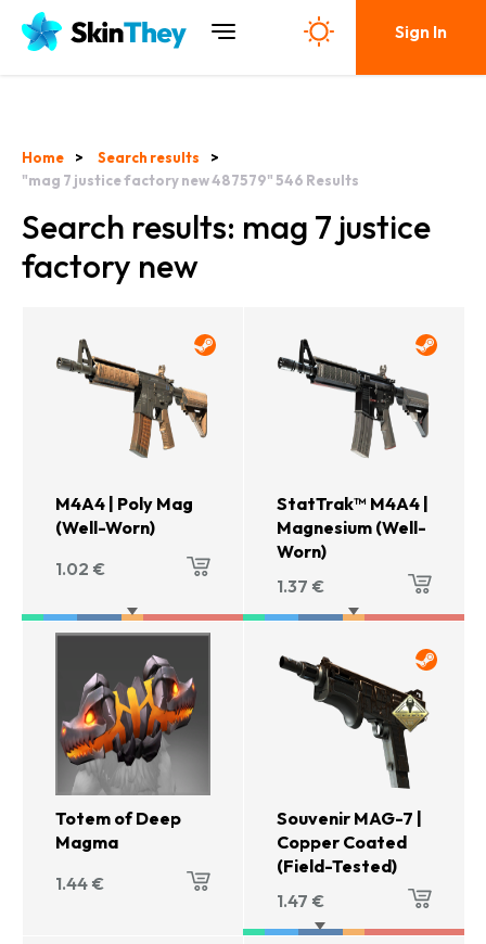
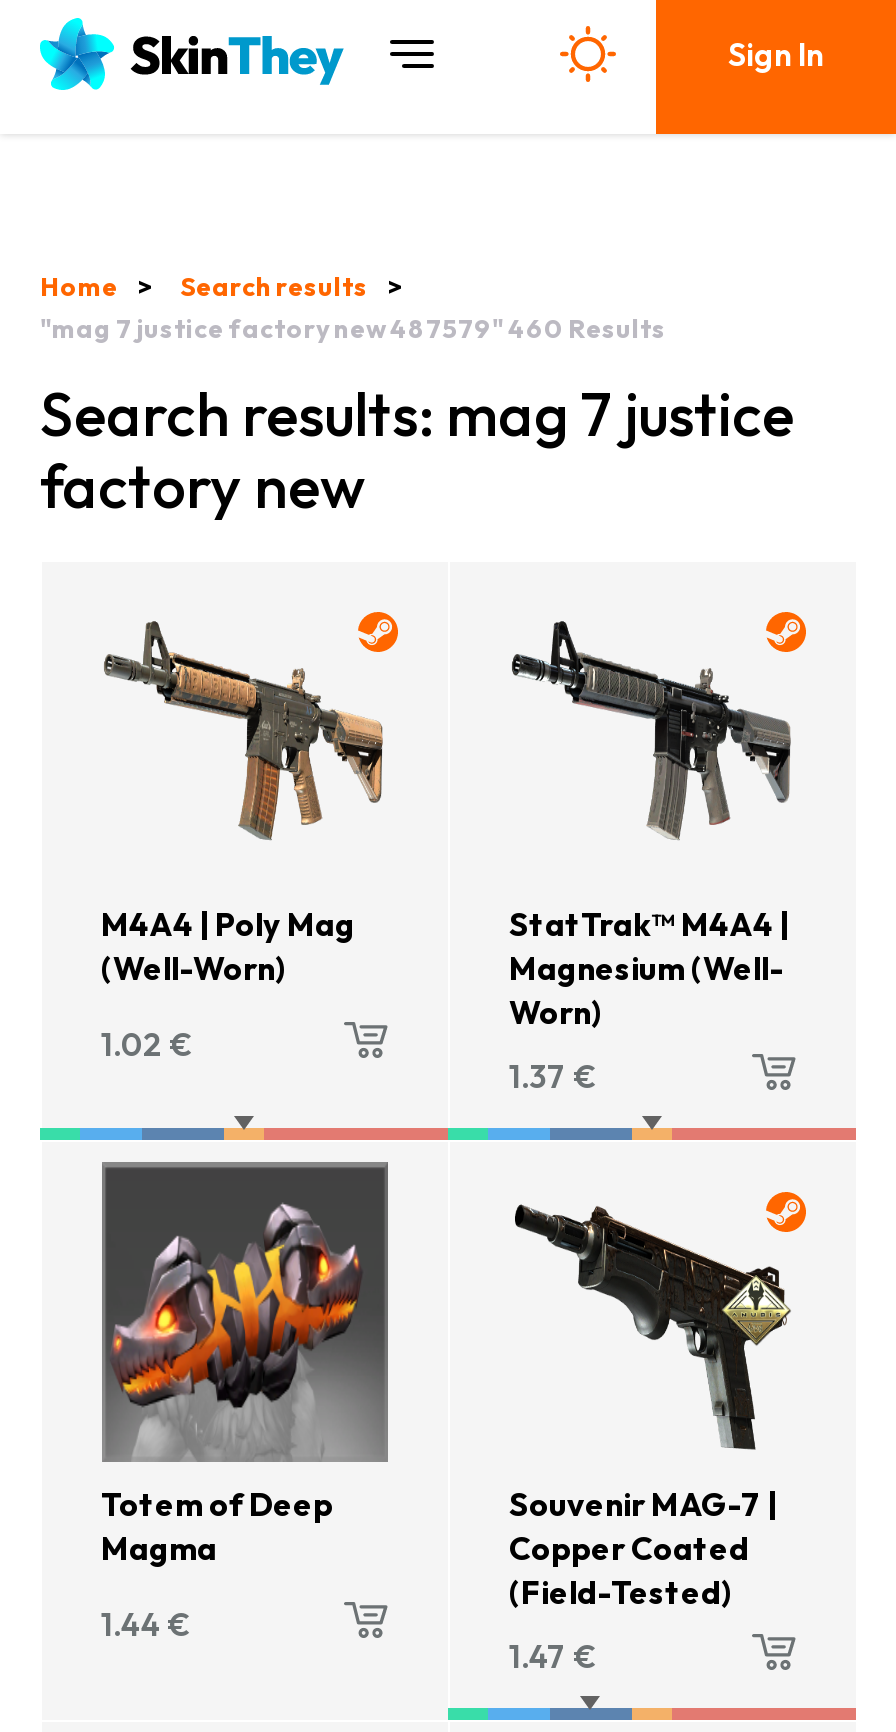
[22,171,359,189] "mag 7 justice factory new 487579"546 Results -> [40,312,666,344] "mag 7 justice factory new 487579"460 Results

